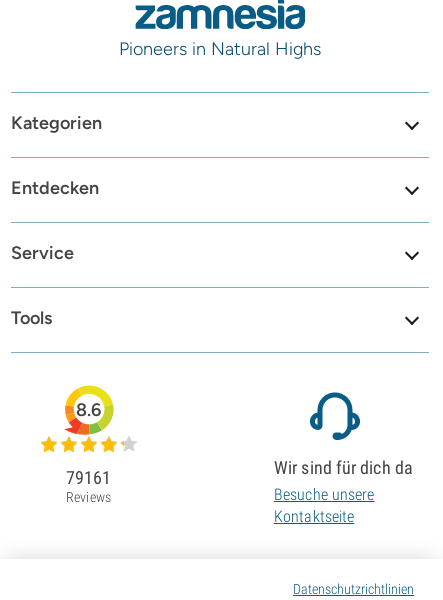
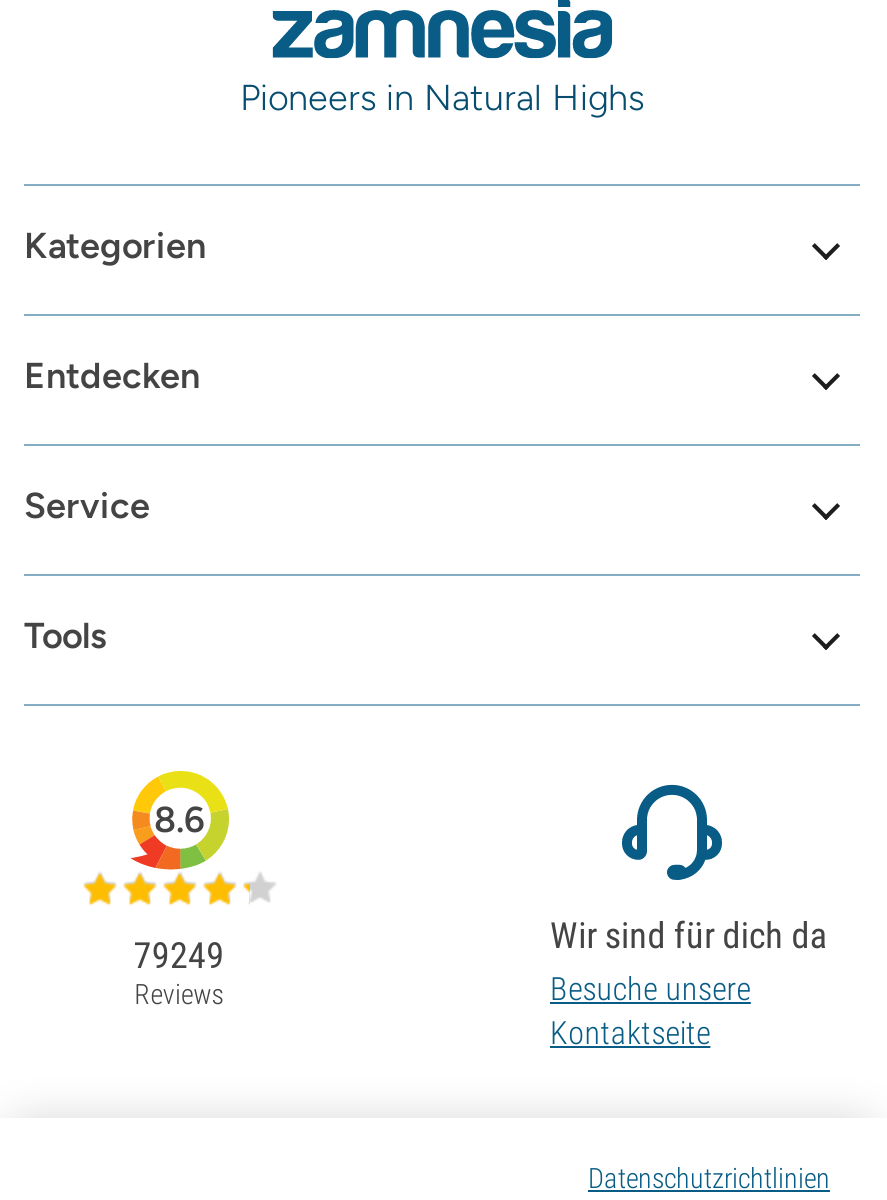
[66,467,111,488] 79161 -> [134,934,224,976] 79249

